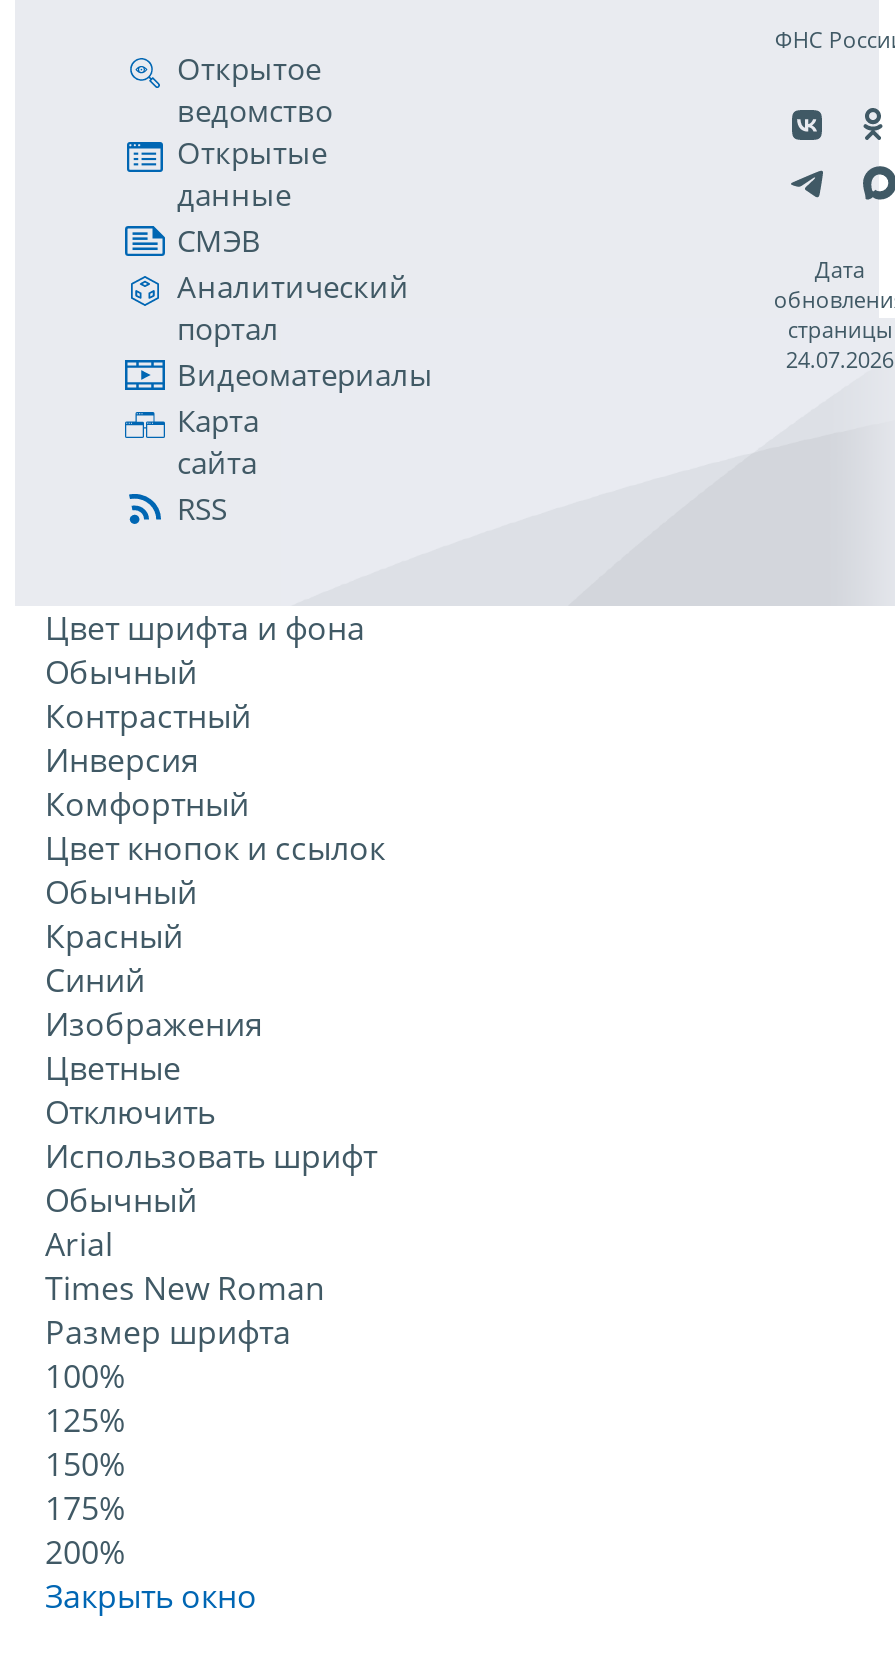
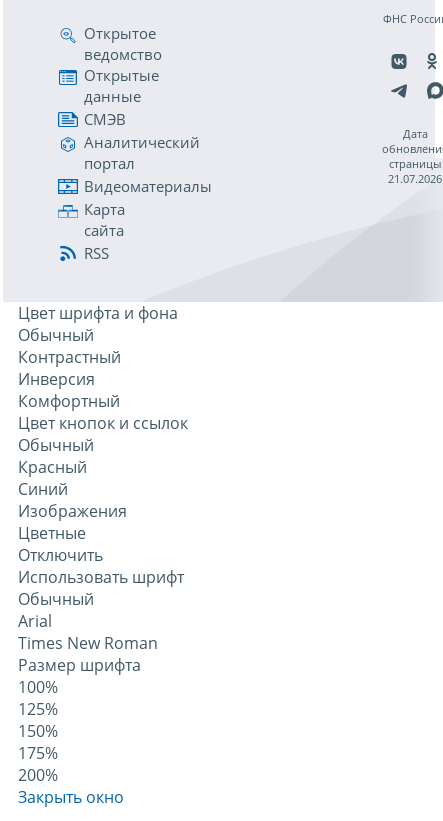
[786,344,894,374] 24.07.2026 -> [388,171,442,186] 21.07.2026

